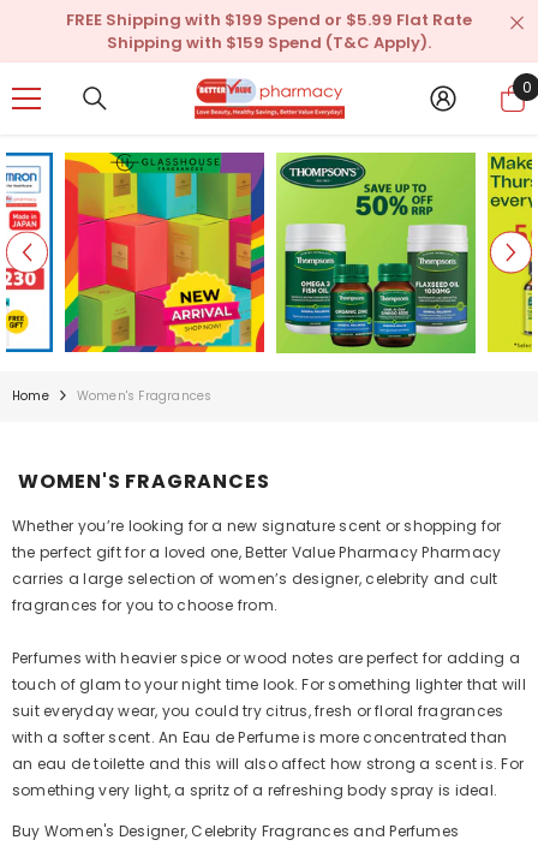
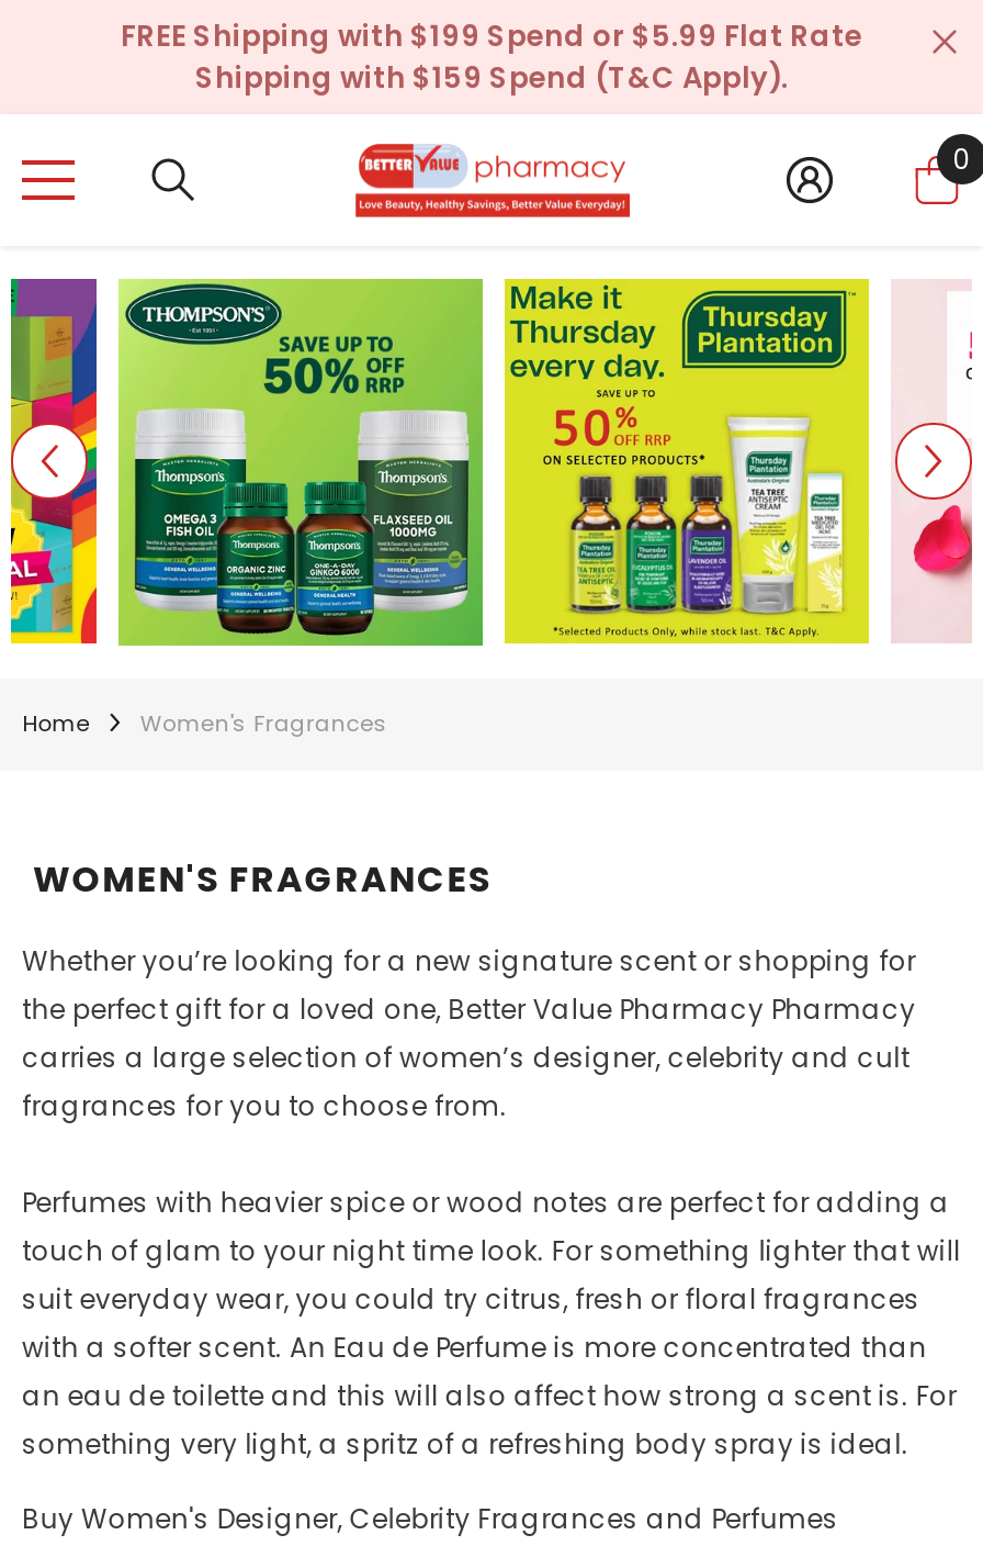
[5,151,54,353] [image] -> [9,277,99,646] [image]
[64,151,265,353] [image] -> [116,277,485,648] [image]
[276,153,477,355] [image] -> [505,279,871,646] [image]
[486,151,533,353] [image] -> [891,279,974,643] [image]

